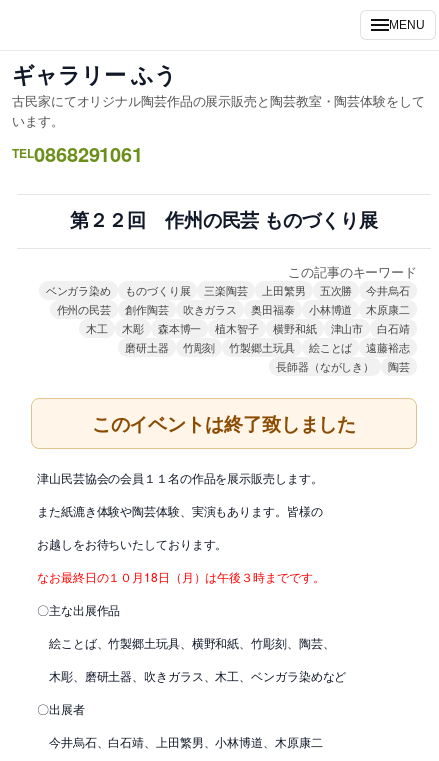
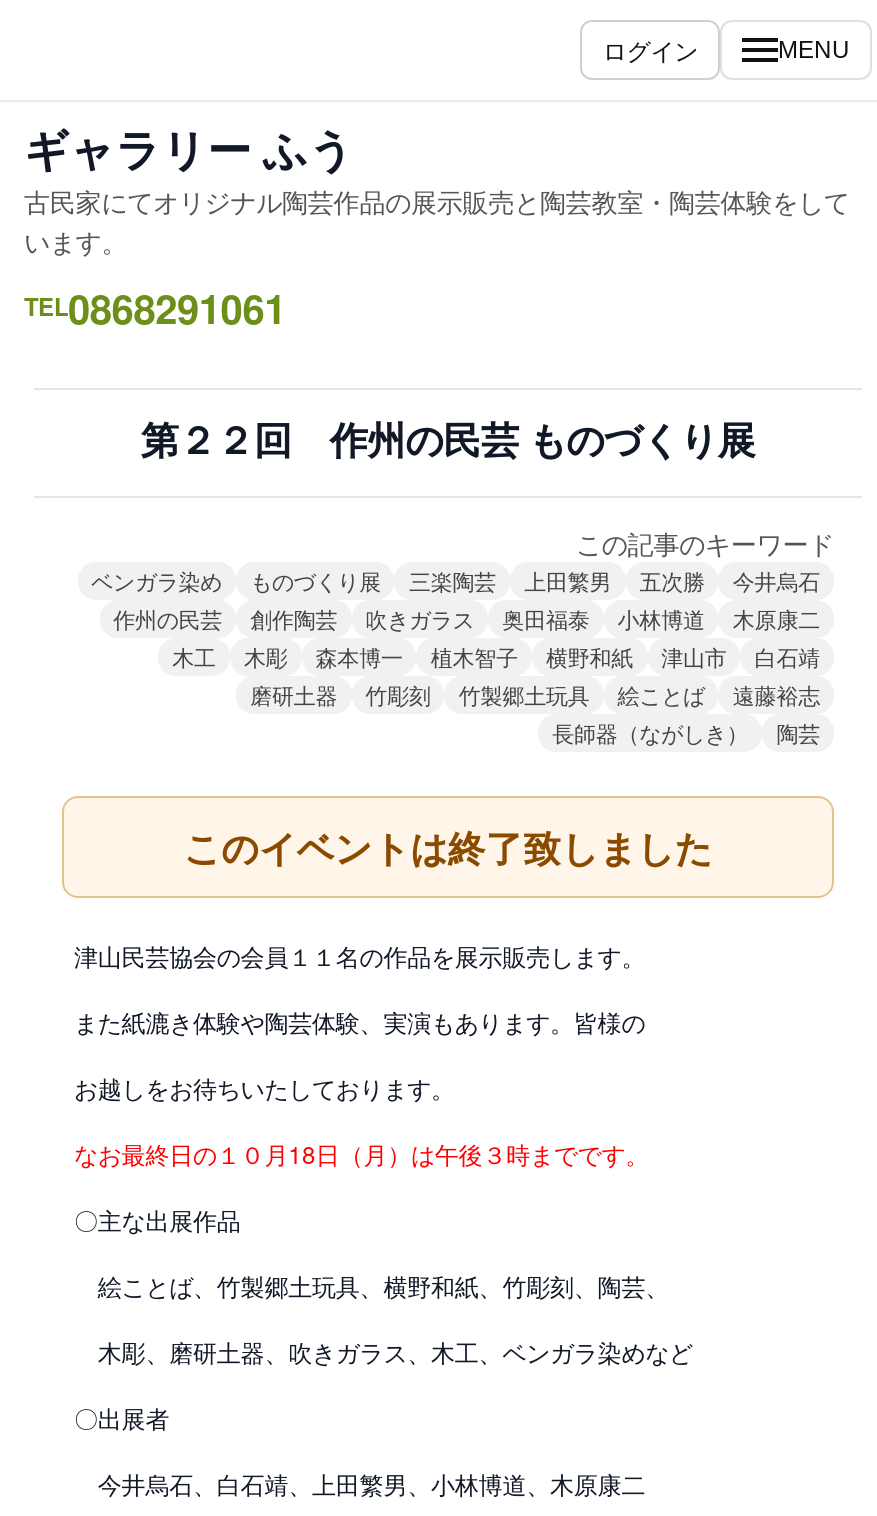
none -> [603,32,698,66] ログイン

